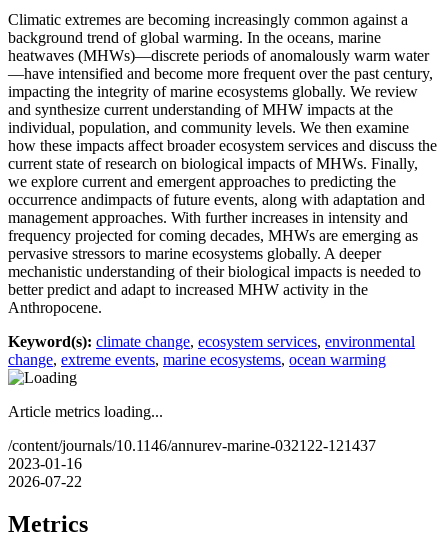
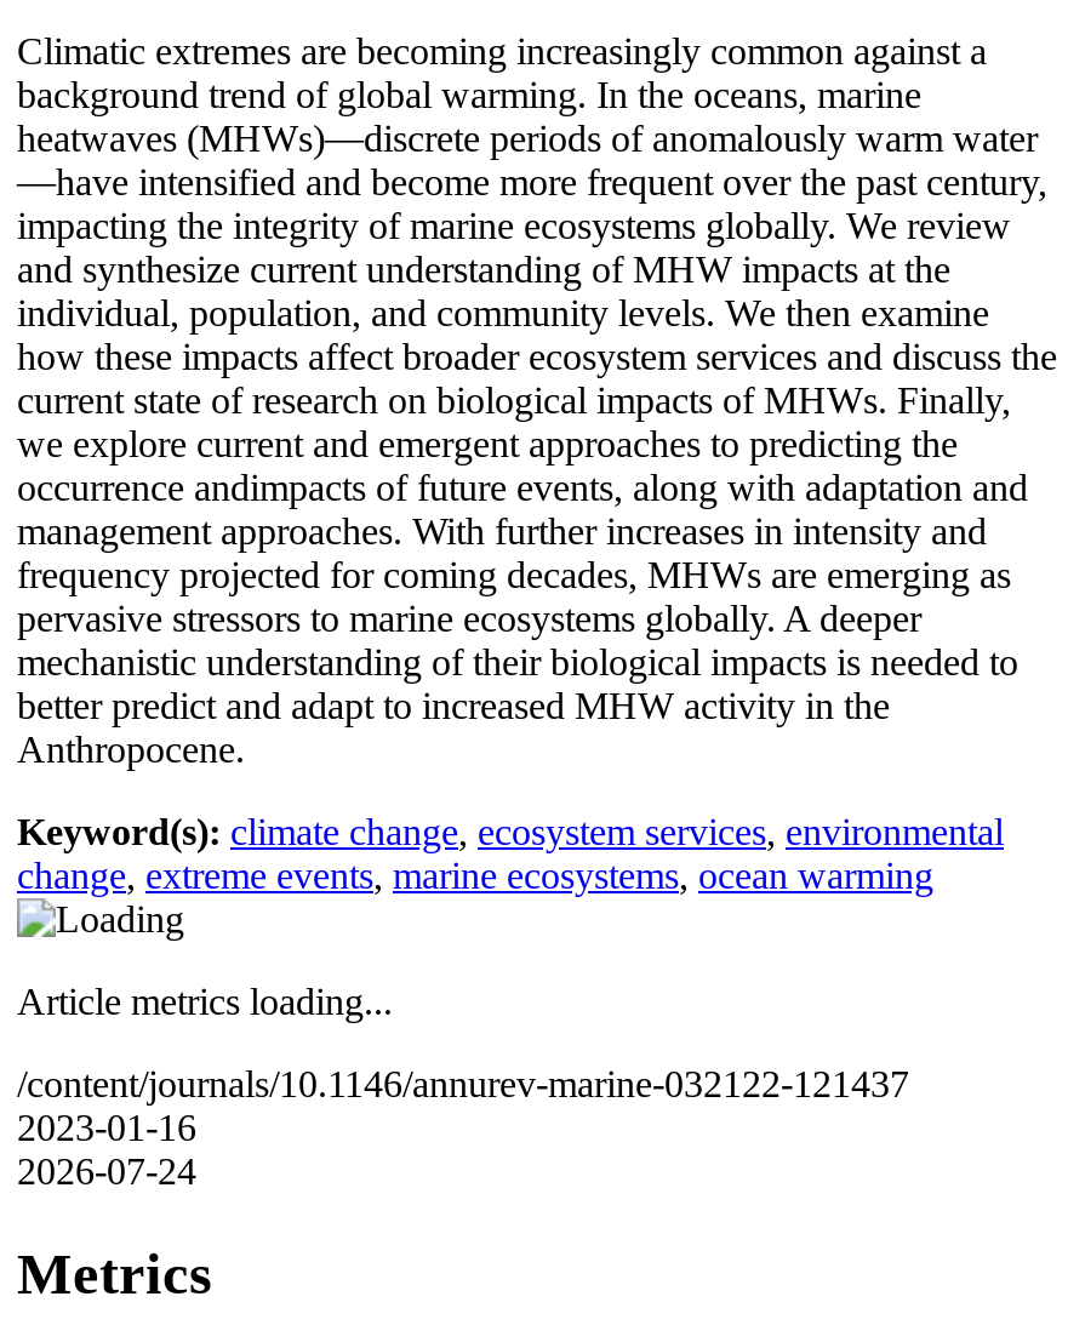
[8,473,82,490] 2026-07-22 -> [17,1151,196,1192] 2026-07-24

